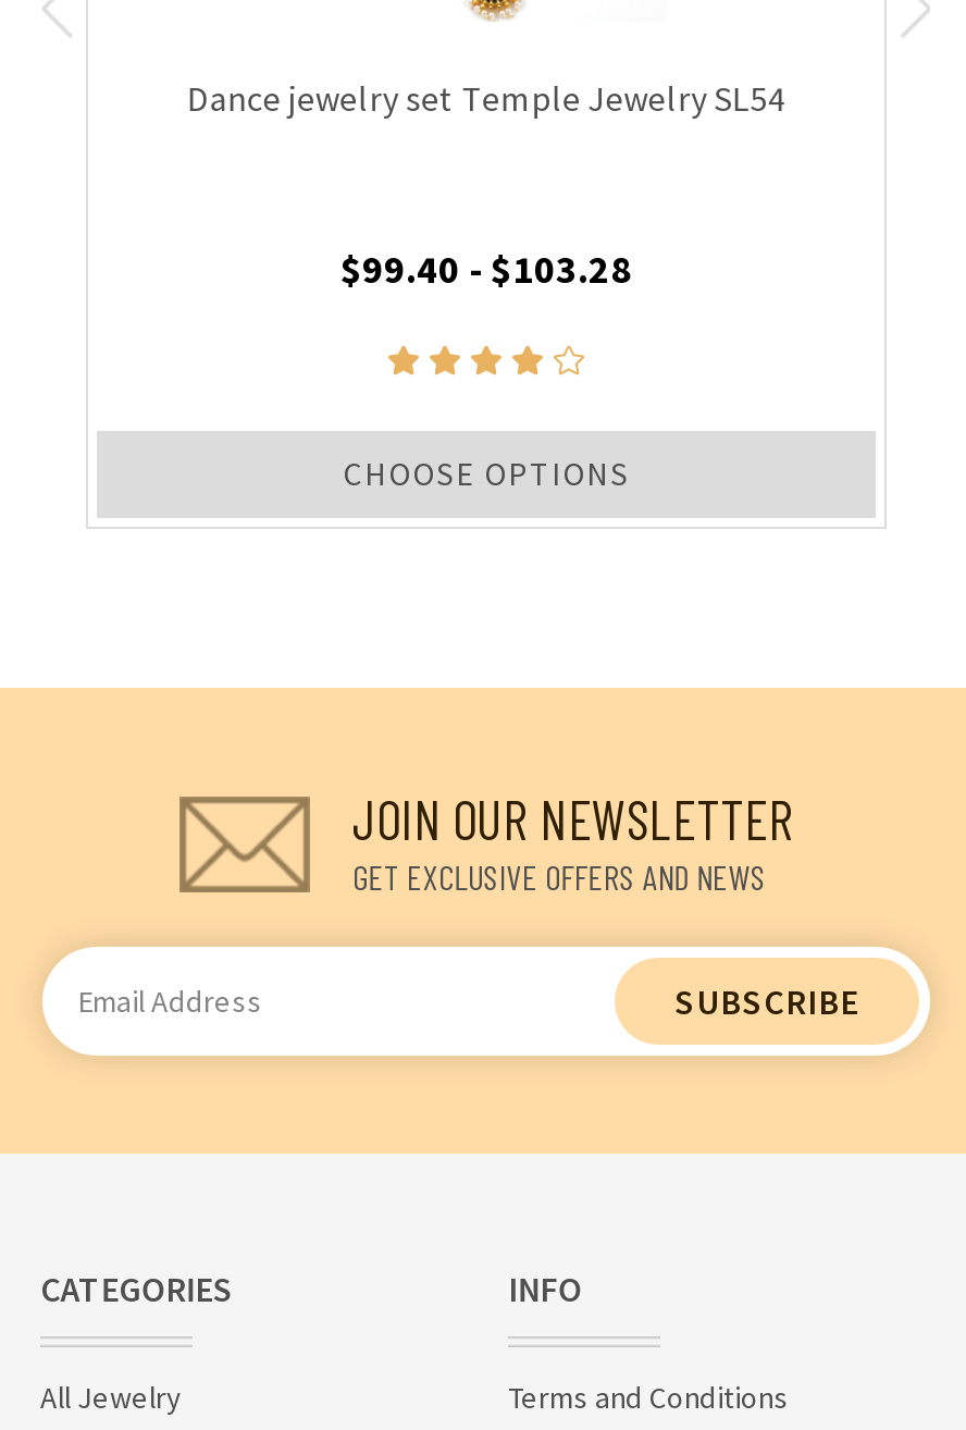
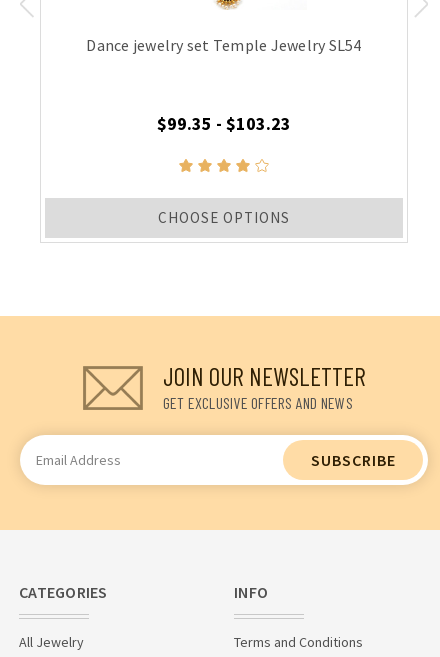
[340,244,632,294] $99.40 - $103.28 -> [157,112,291,135] $99.35 - $103.23

